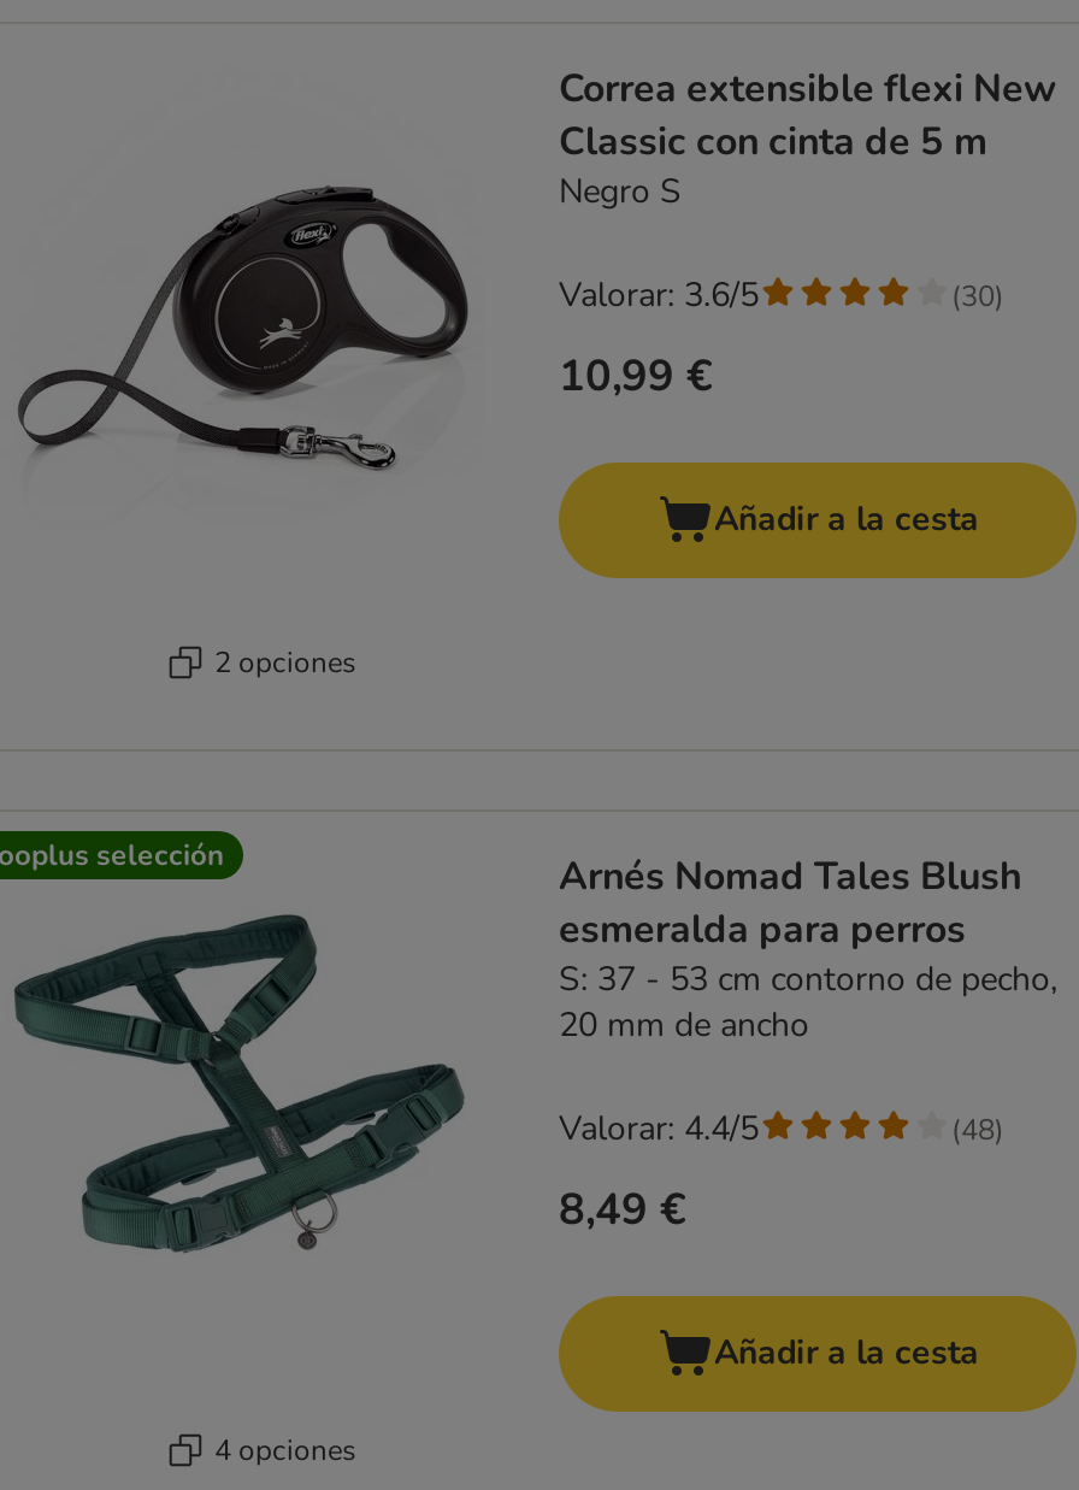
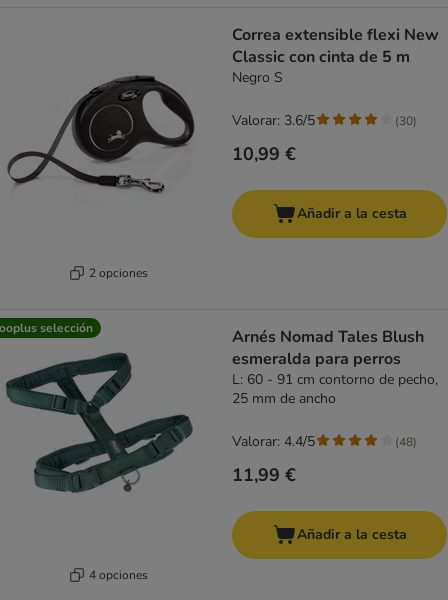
[559,957,1057,1002] S: 37 - 53 cm contorno de pecho, -> [232,370,438,389] L: 60 - 91 cm contorno de pecho,
[559,1002,809,1048] 20 mm de ancho -> [232,389,336,408] 25 mm de ancho
[559,1181,686,1238] 8,49 € -> [232,463,296,487] 11,99 €

